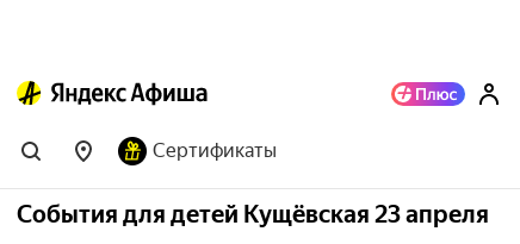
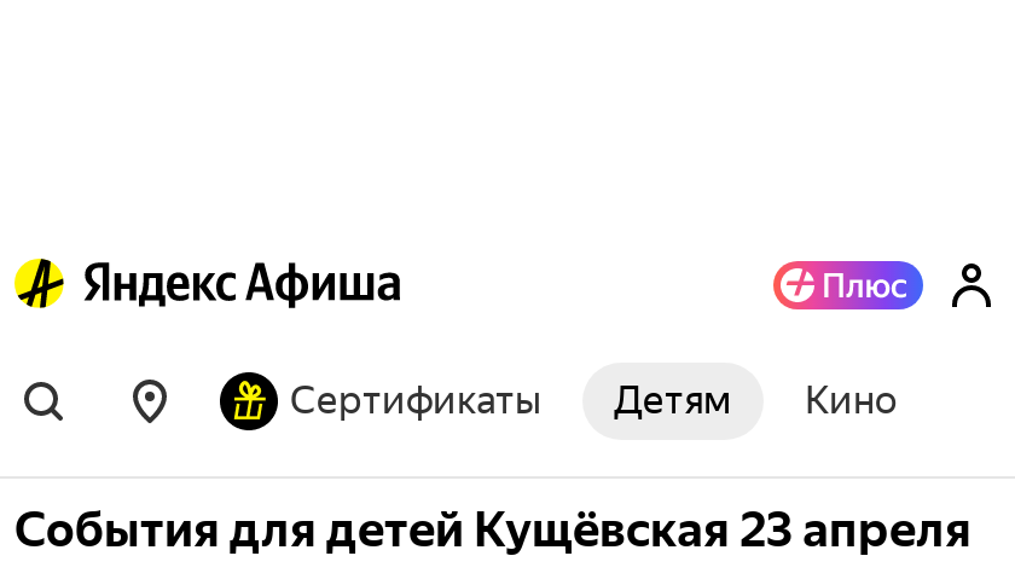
none -> [614,377,897,423] Детям | Кино

